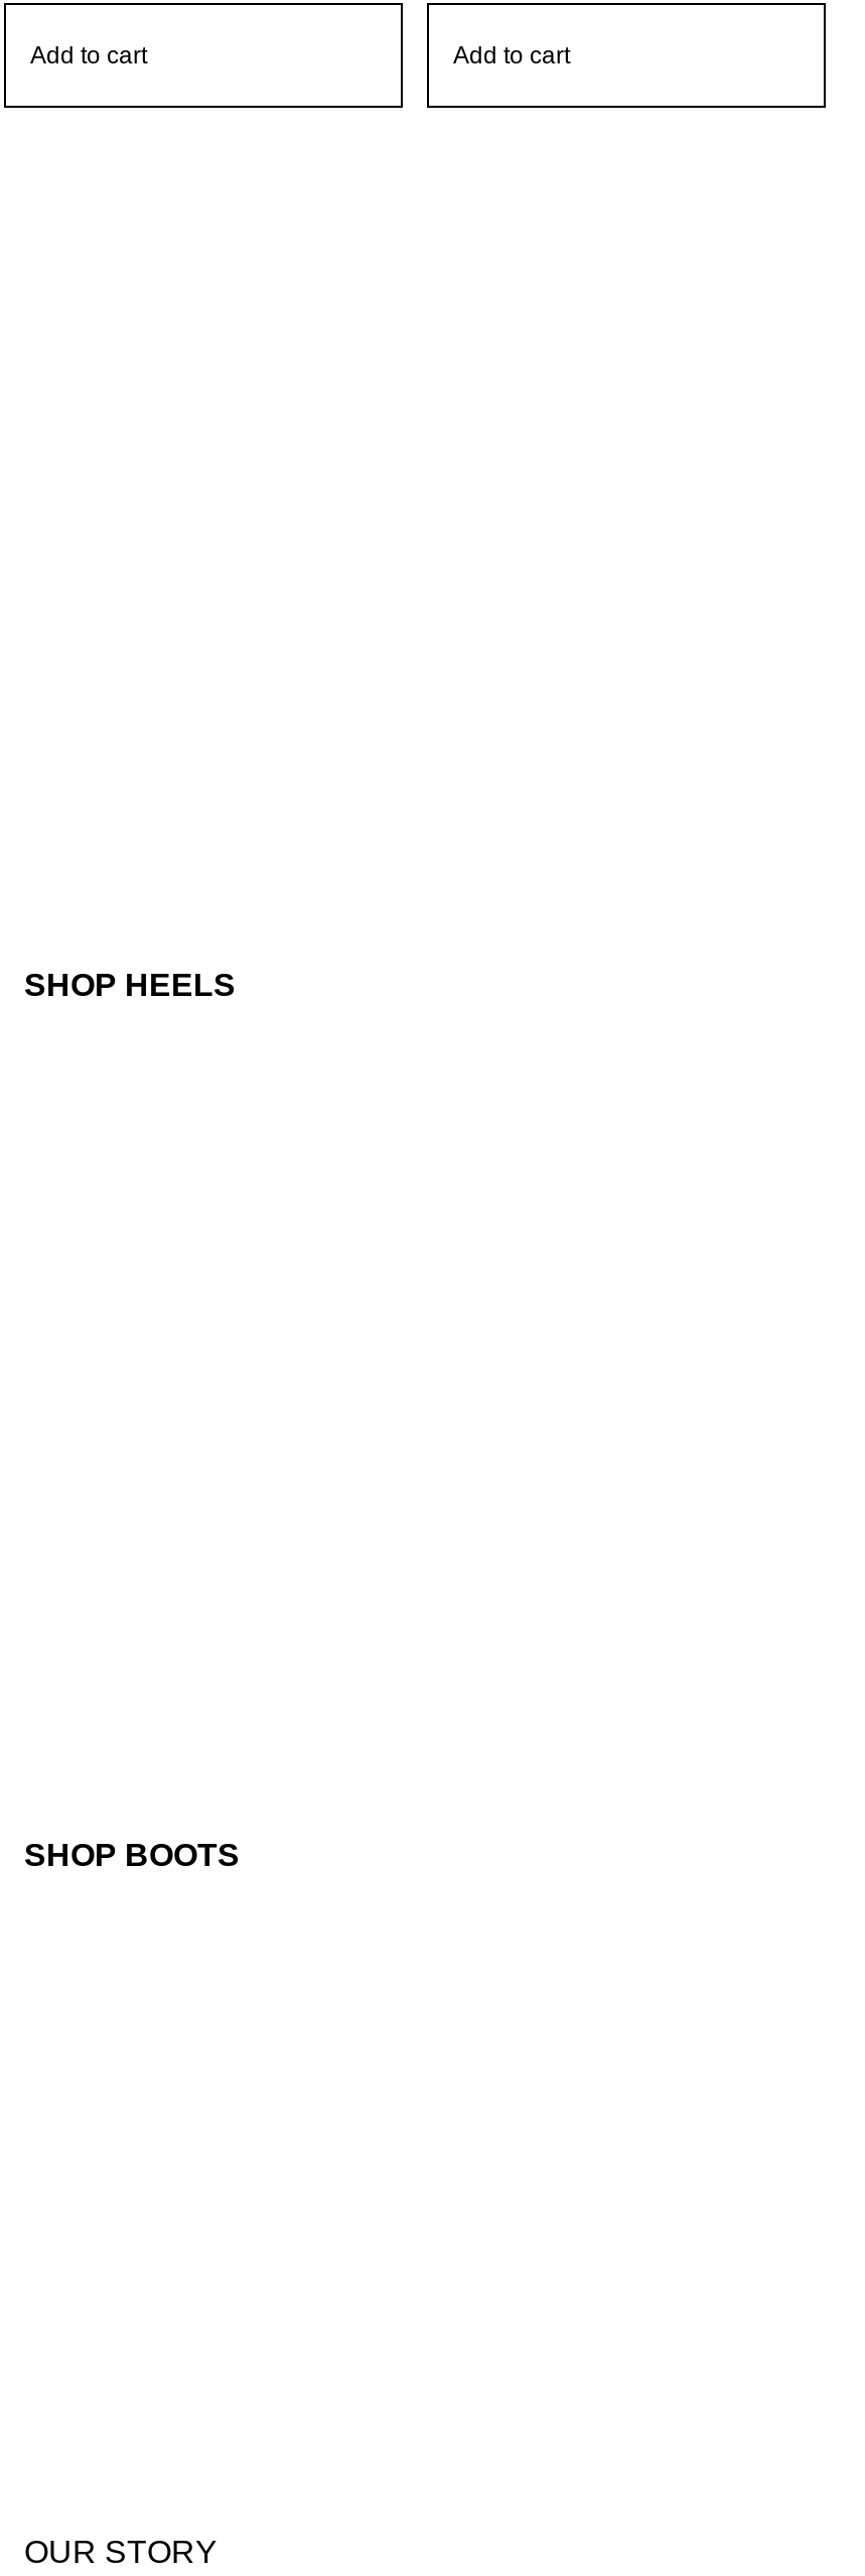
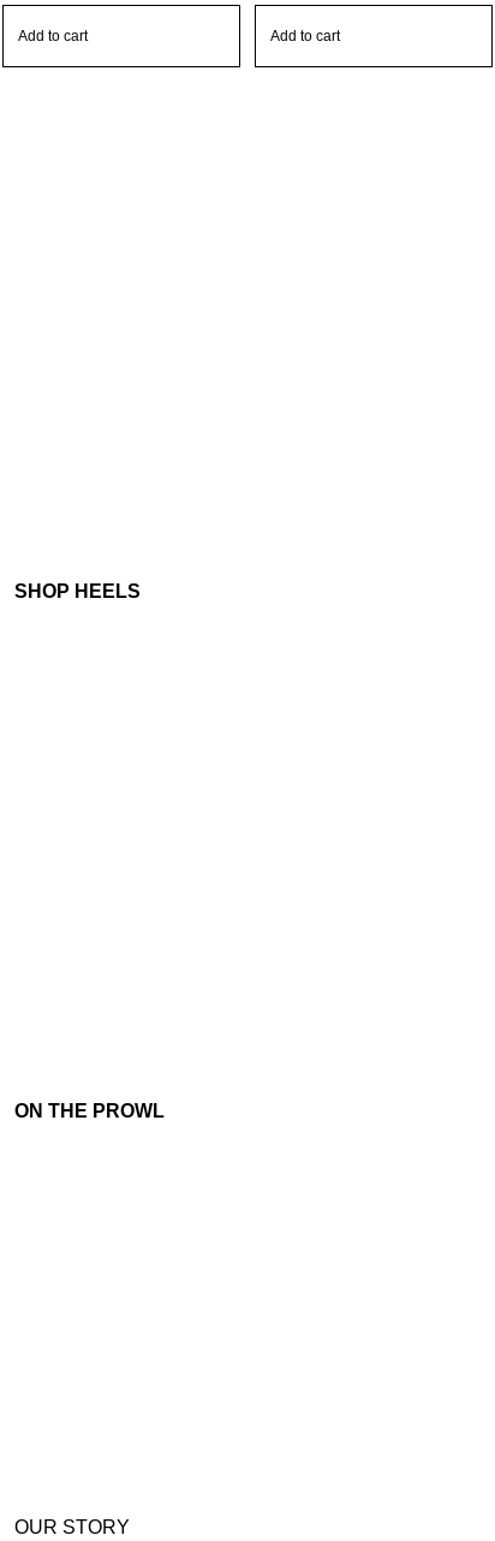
[24,1838,240,1872] SHOP BOOTS -> [14,1100,165,1121] ON THE PROWL

